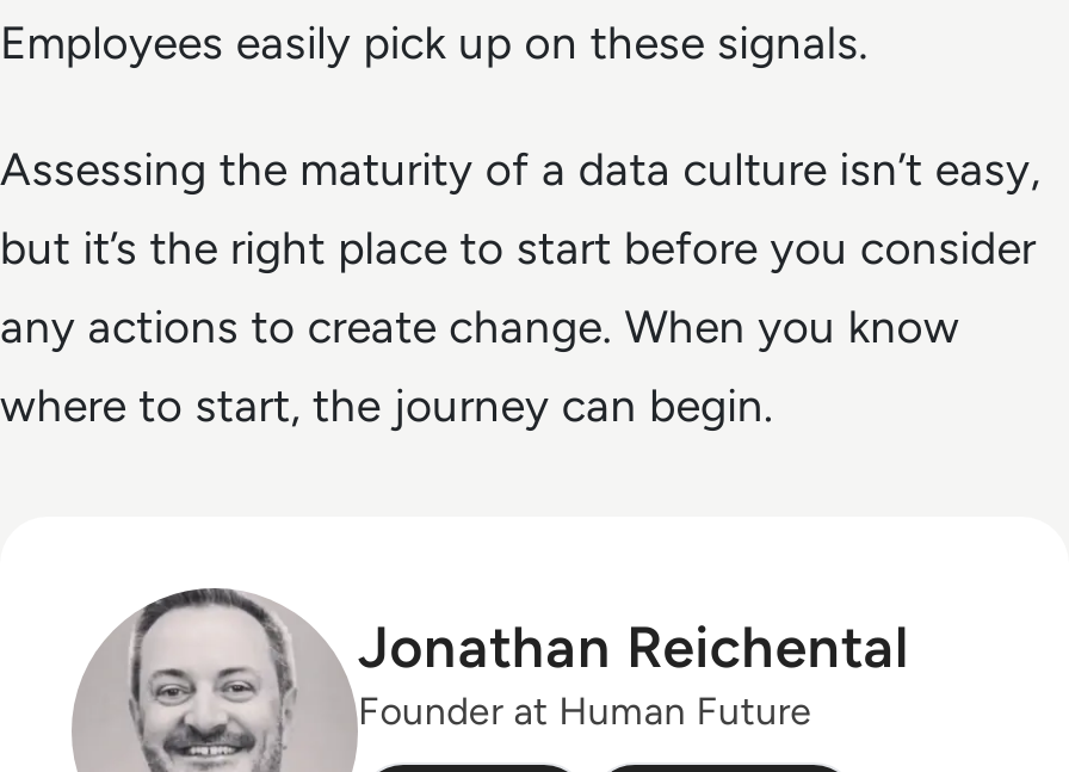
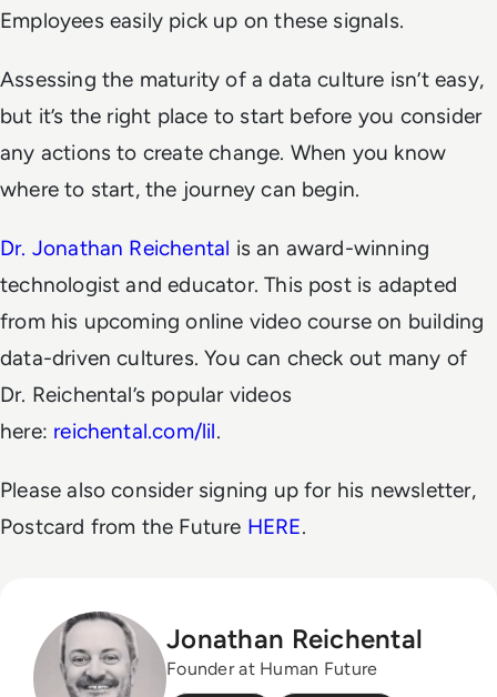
none -> [0,235,484,539] Dr. Jonathan Reichental is an award-winning | technologist and educator. This post is adapted | from his upcoming online video course on building | data-driven cultures. You can check out many of | Dr. Reichental’s popular videos | here: reichental.com/lil. | Please also consider signing up for his newsletter, | Postcard from the Future HERE.

